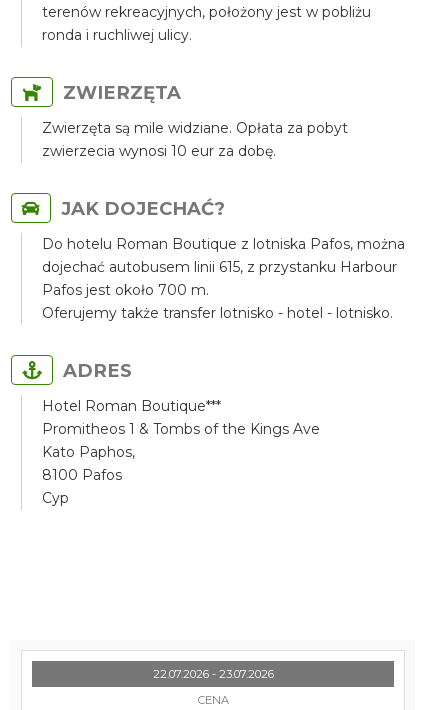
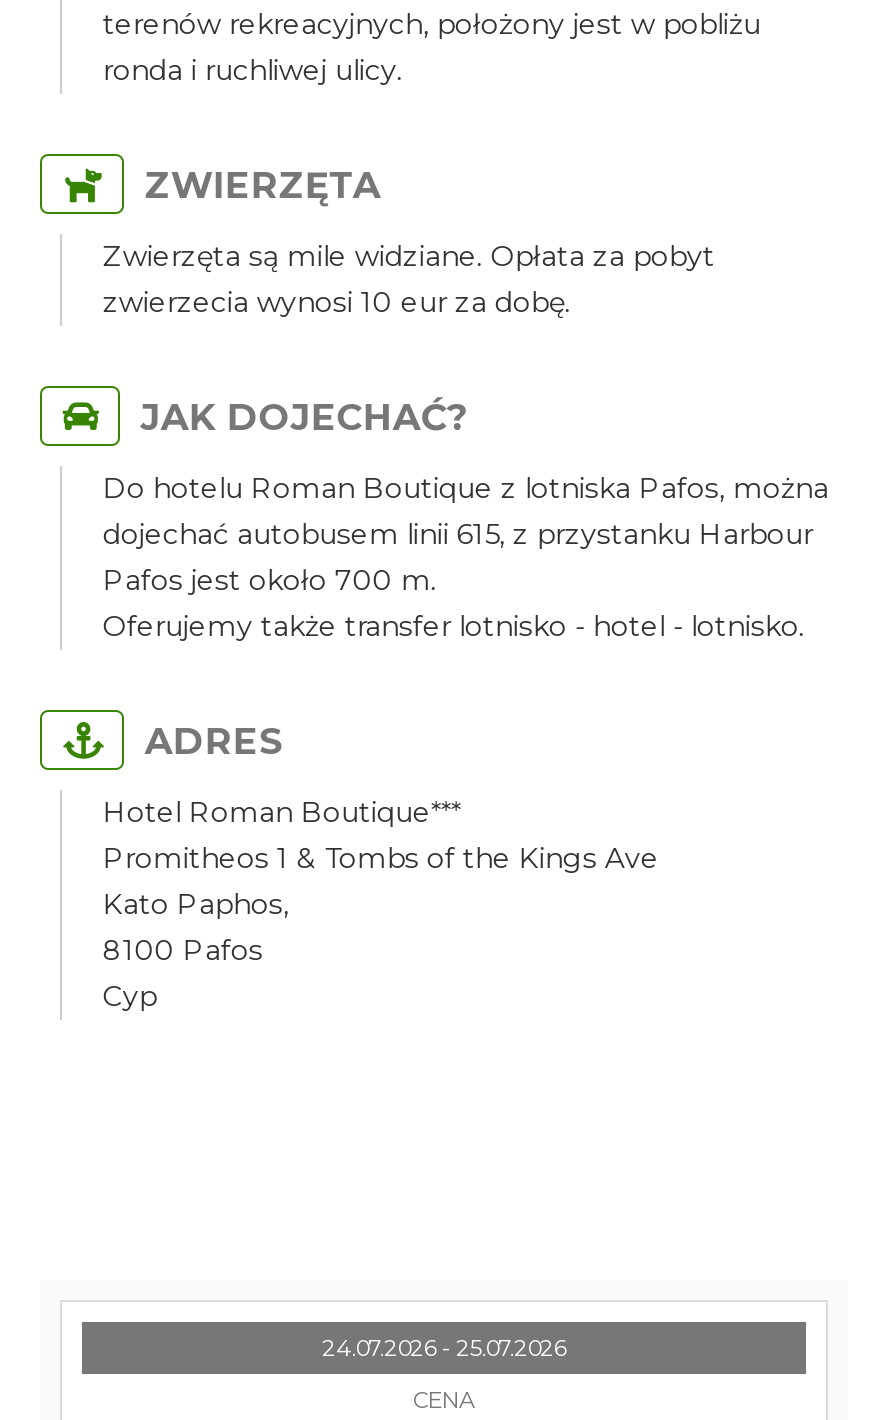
[152,667,273,681] 22.07.2026 - 23.07.2026 -> [322,1334,566,1362] 24.07.2026 - 25.07.2026

